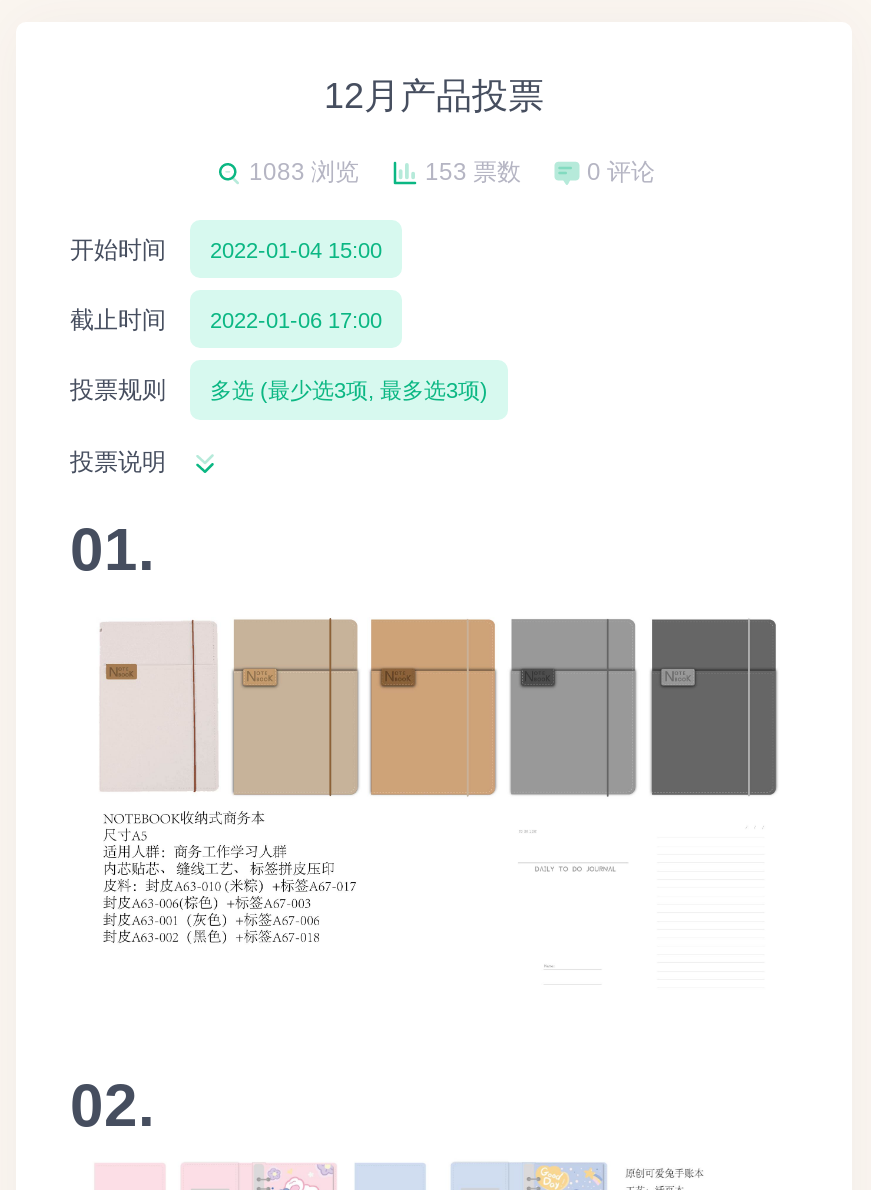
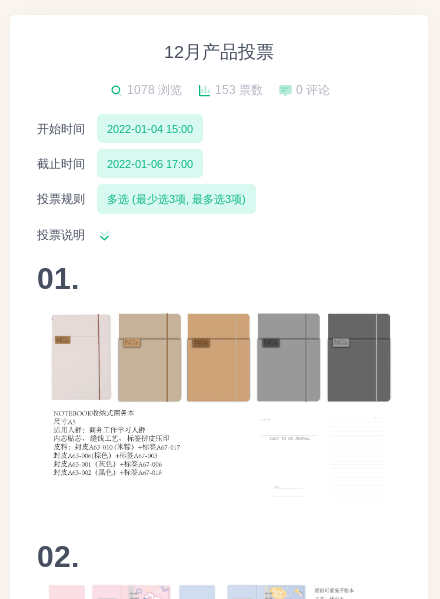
[249,158,359,186] 1083 浏览 -> [126,83,181,97] 1078 浏览

